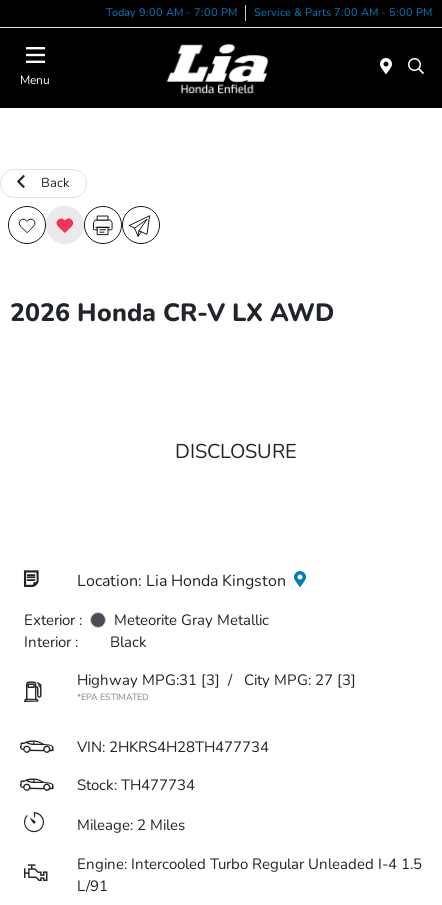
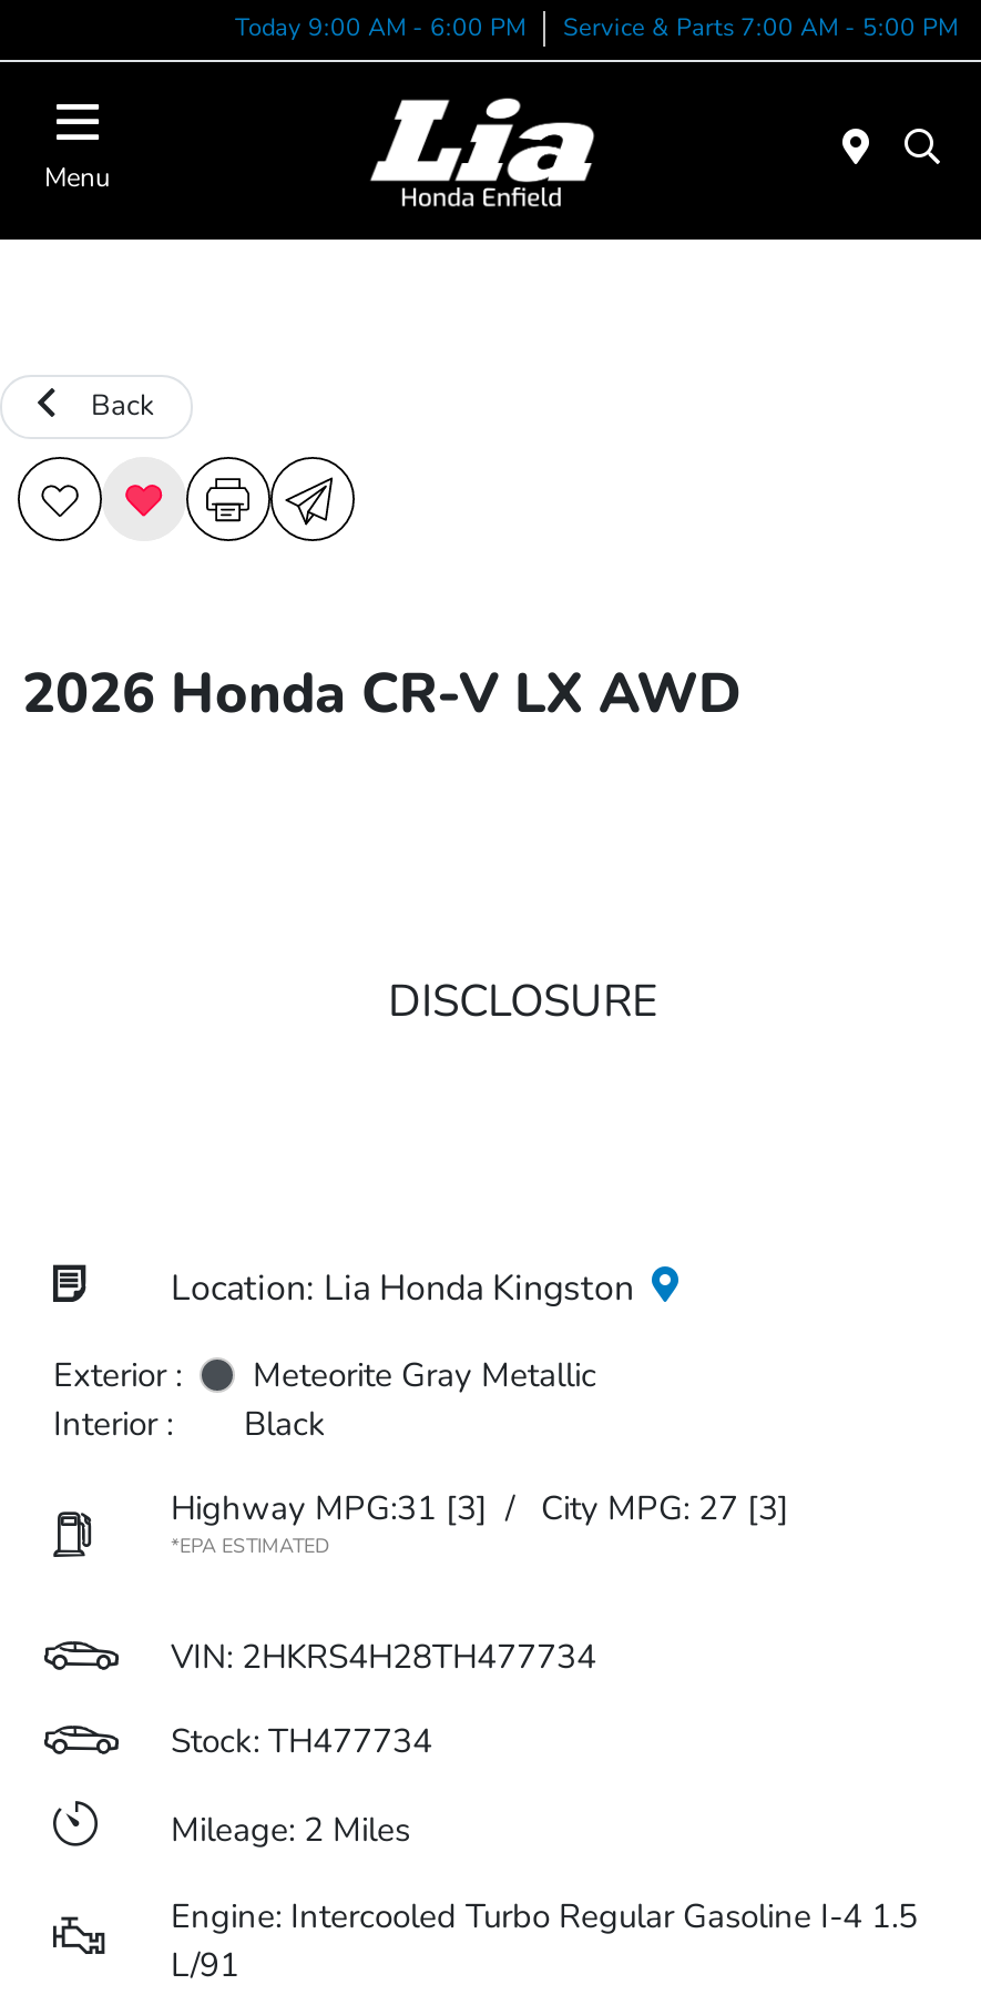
[106,4,432,19] Today 9:00 AM - 7:00 PM Service & Parts 7:00 AM - 5:00 PM -> [235,10,958,43] Today 9:00 AM - 6:00 PM Service & Parts 7:00 AM - 5:00 PM
[77,854,422,874] Engine: Intercooled Turbo Regular Unleaded I-4 1.5 -> [171,1894,918,1938] Engine: Intercooled Turbo Regular Gasoline I-4 1.5

